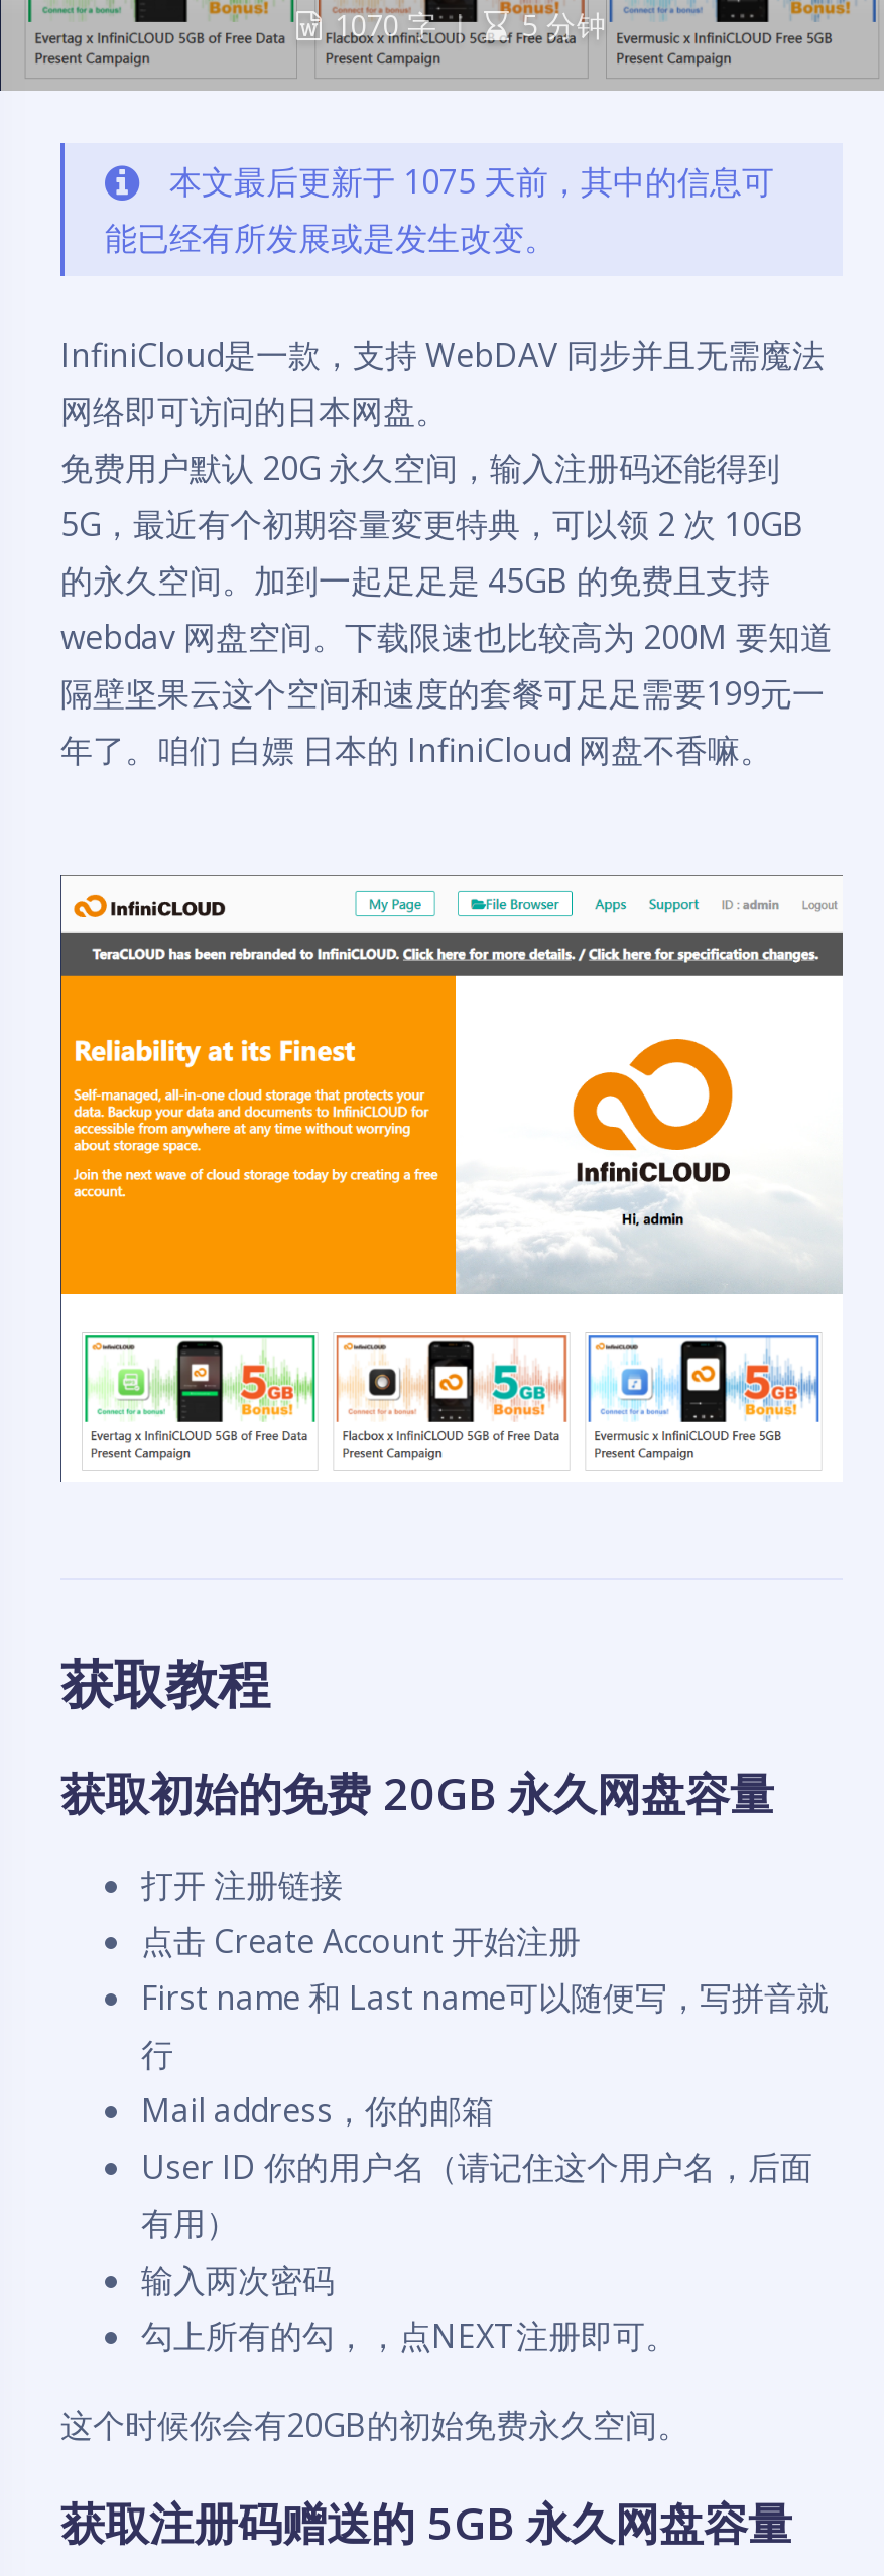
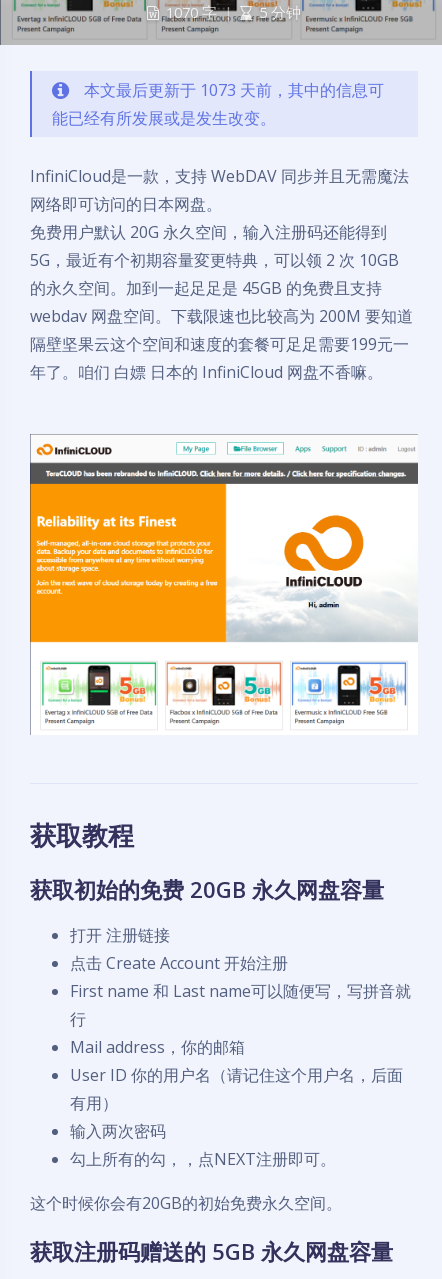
[169,160,774,205] 本文最后更新于 1075 天前，其中的信息可 -> [84,79,384,101] 本文最后更新于 1073 天前，其中的信息可

